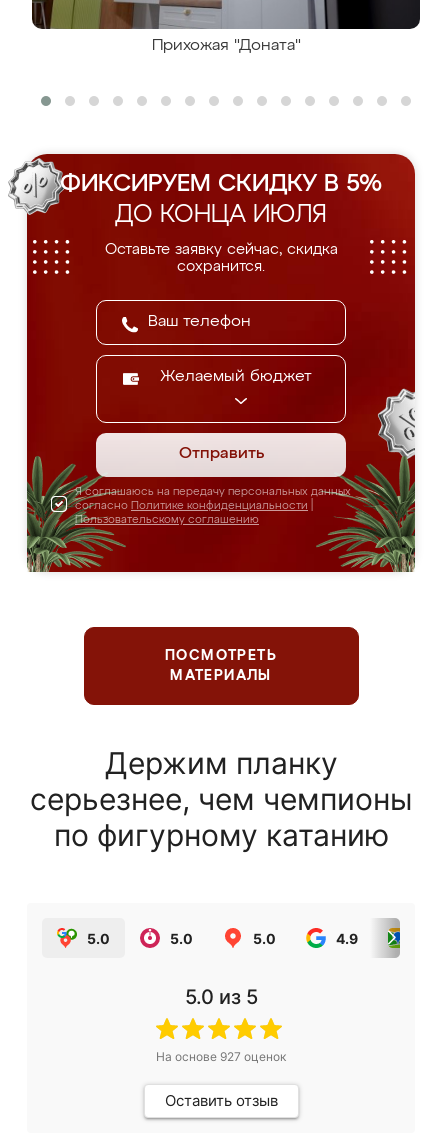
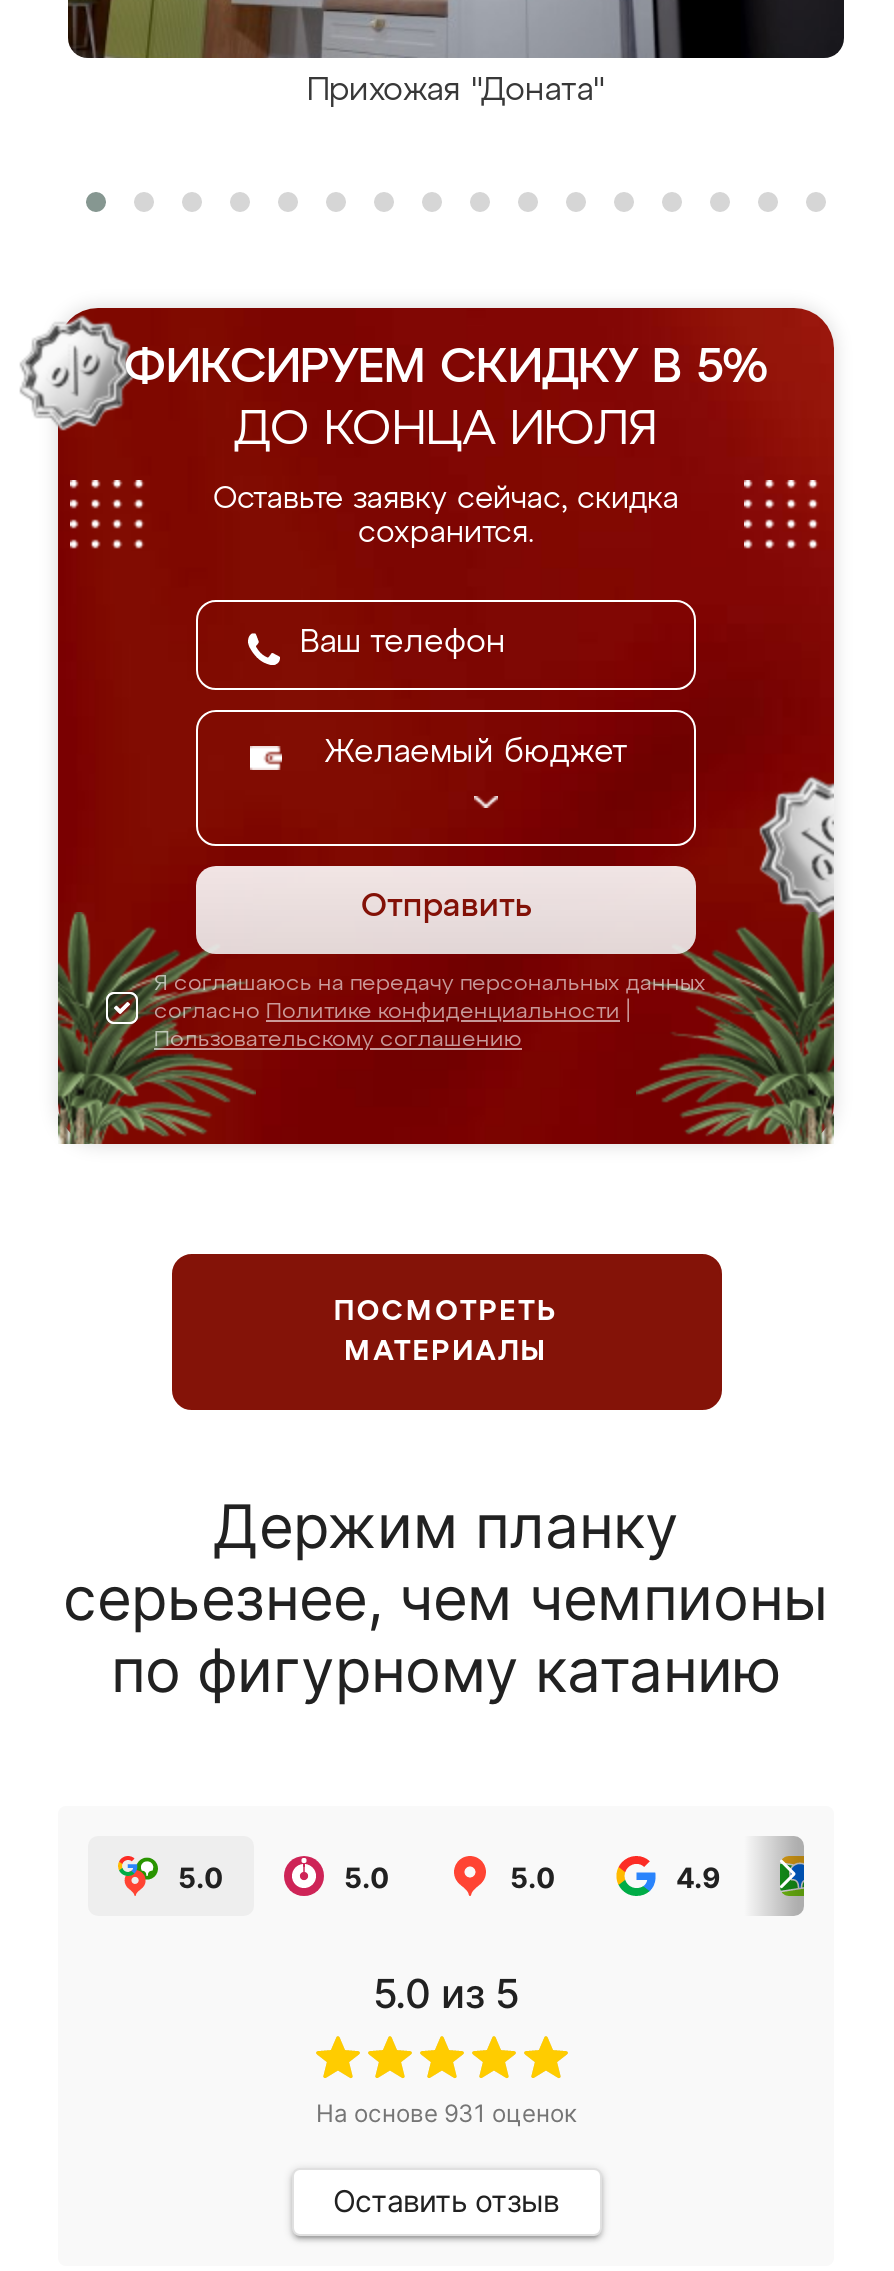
[156,1049,286,1064] На основе 927 оценок -> [316,2098,576,2128] На основе 931 оценок

